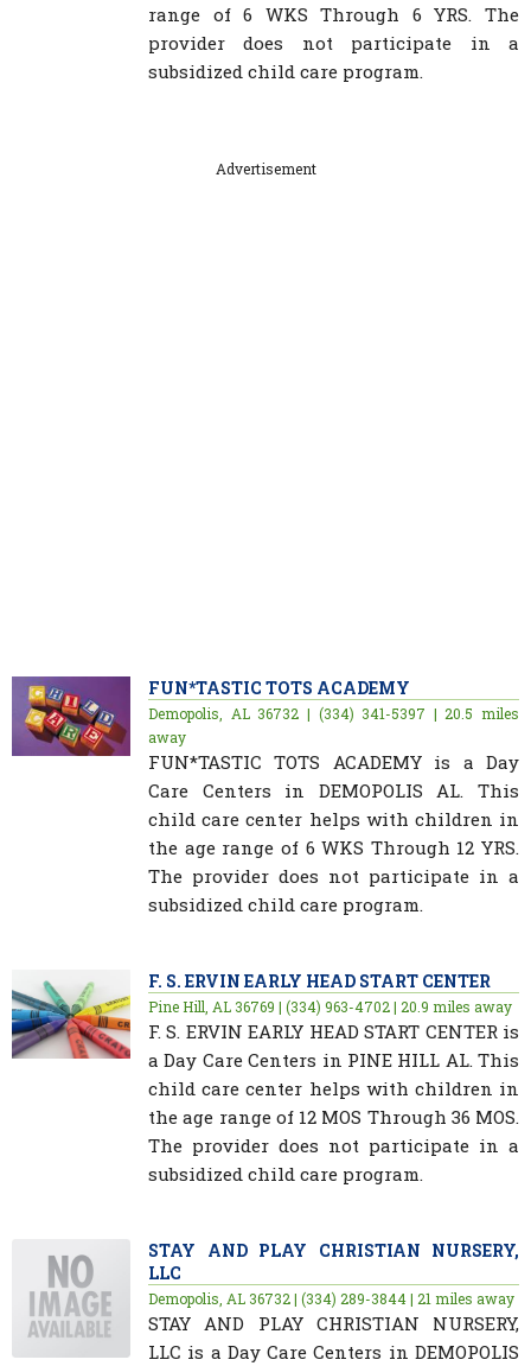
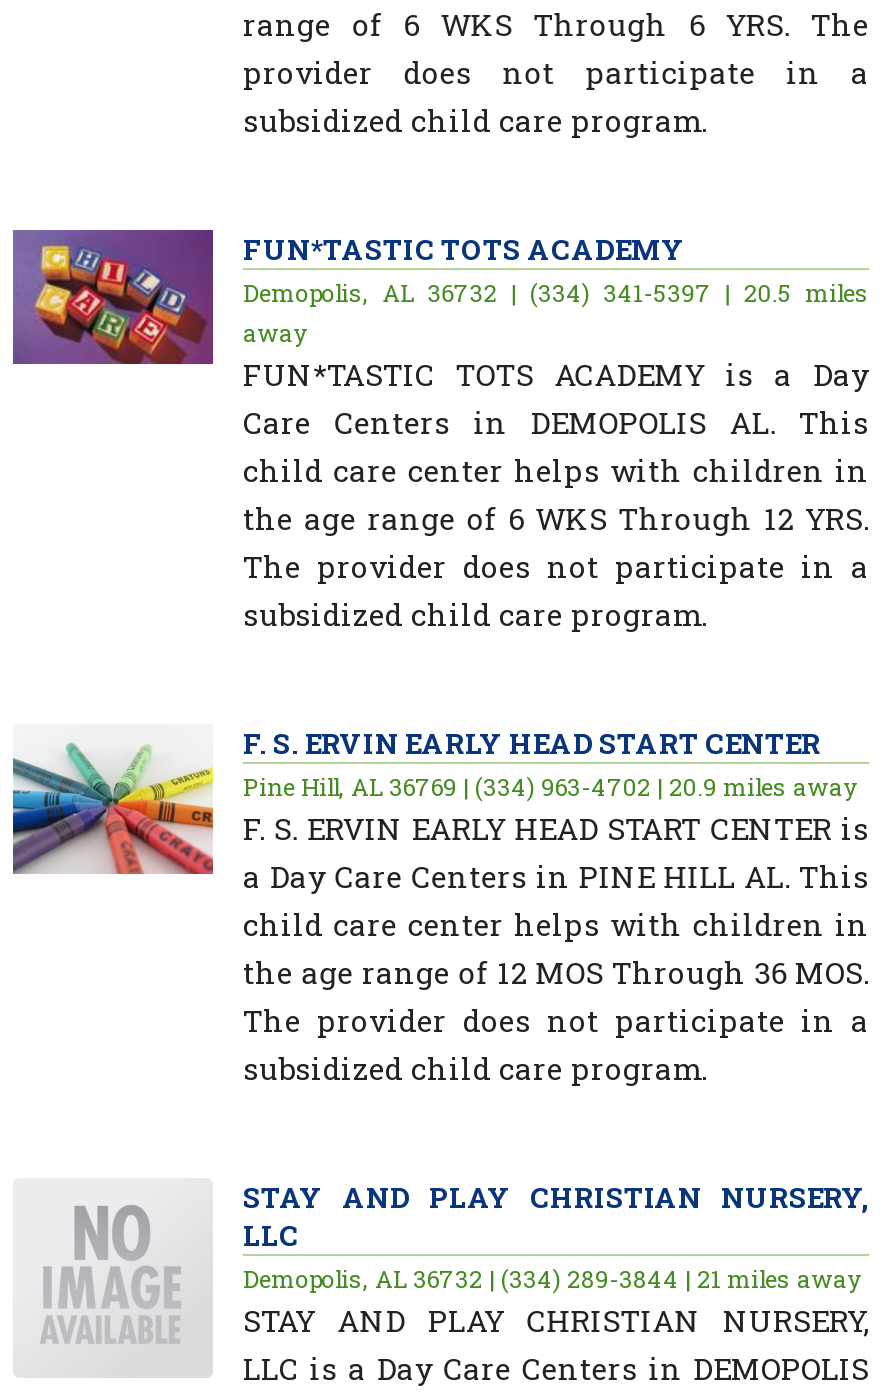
[215,159,316,178] Advertisement -> none

